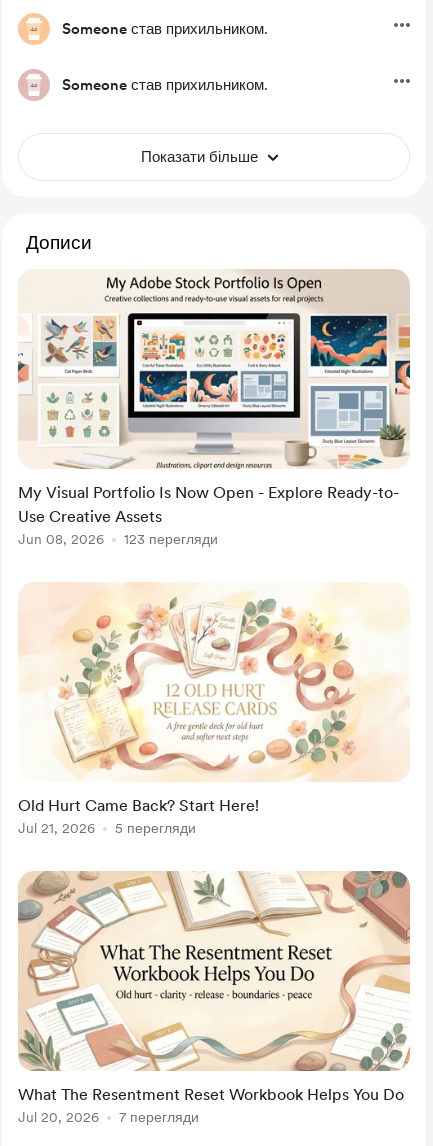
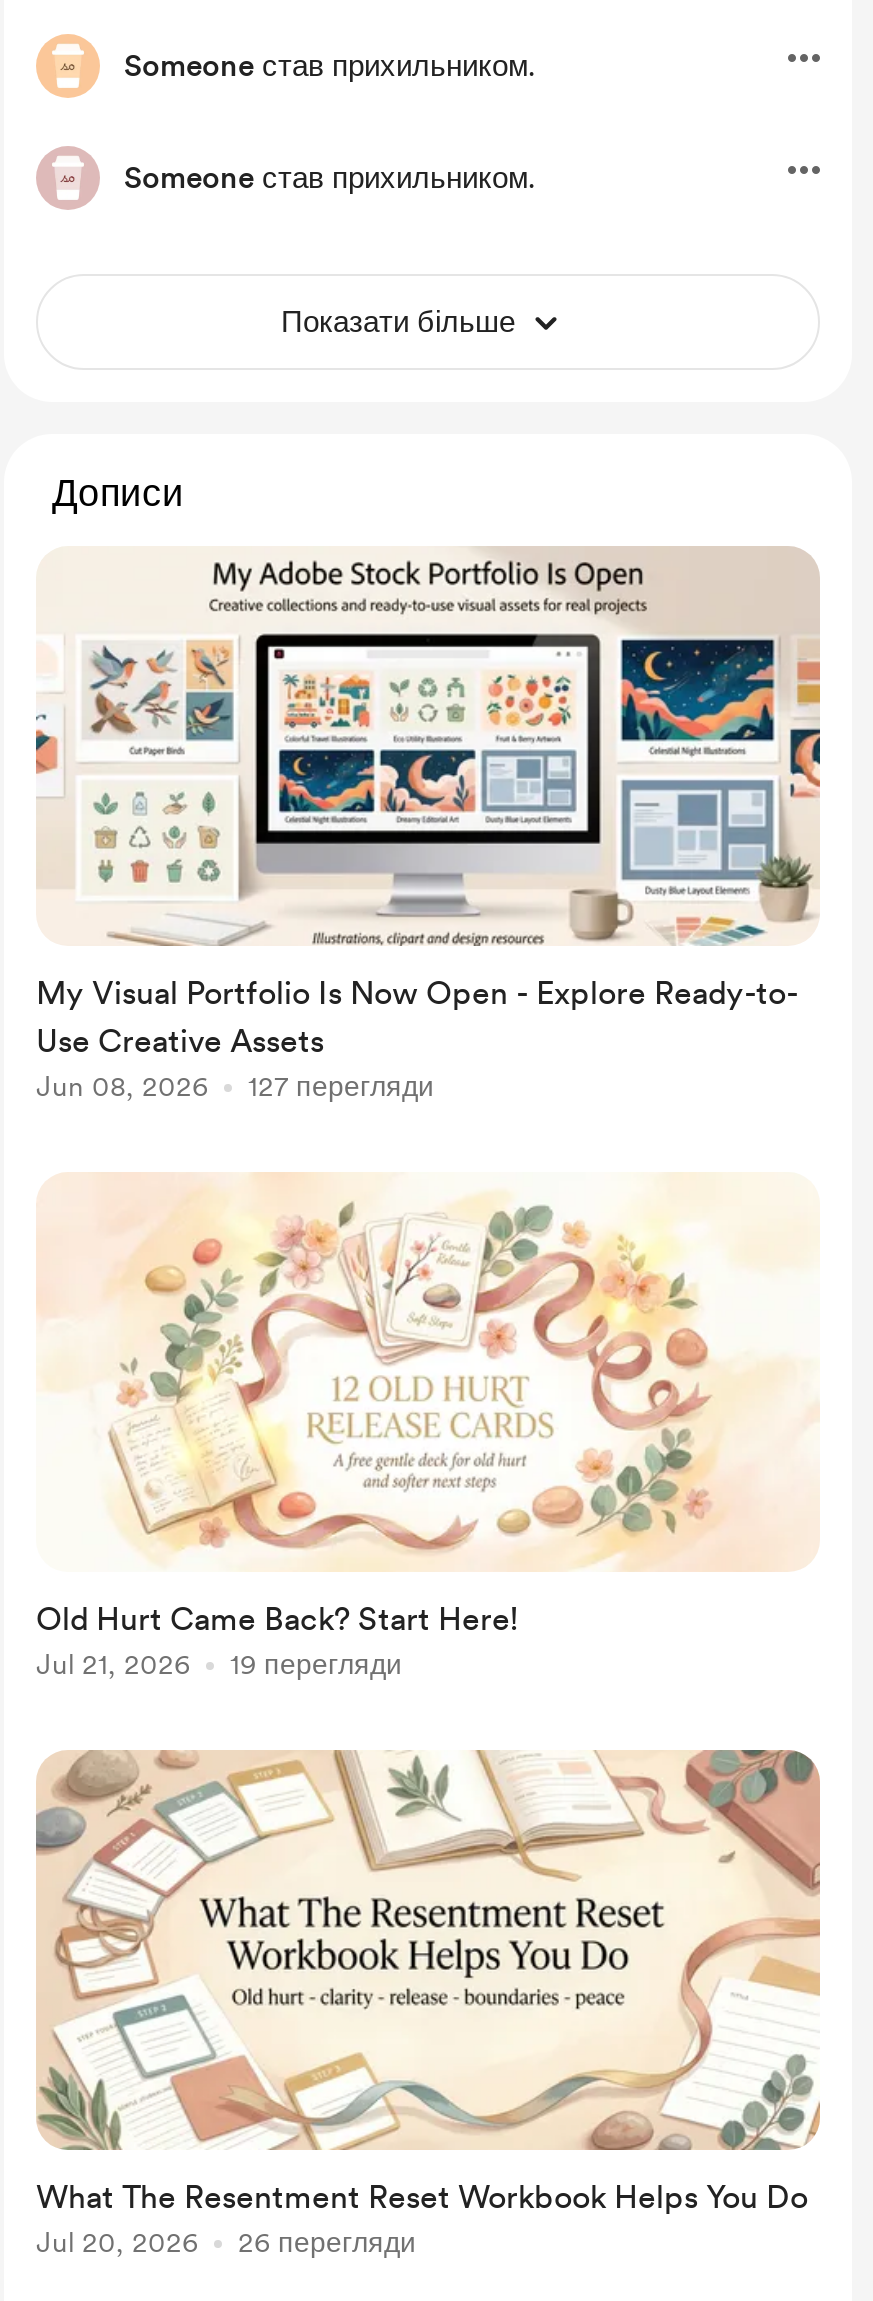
[18,531,218,547] Jun 08, 2026 123 перегляди -> [36,1070,434,1102] Jun 08, 2026 127 перегляди
[18,820,196,836] Jul 21, 2026 5 перегляди -> [36,1648,402,1680] Jul 21, 2026 19 перегляди
[18,1109,199,1125] Jul 20, 2026 7 перегляди -> [36,2226,416,2258] Jul 20, 2026 26 перегляди

